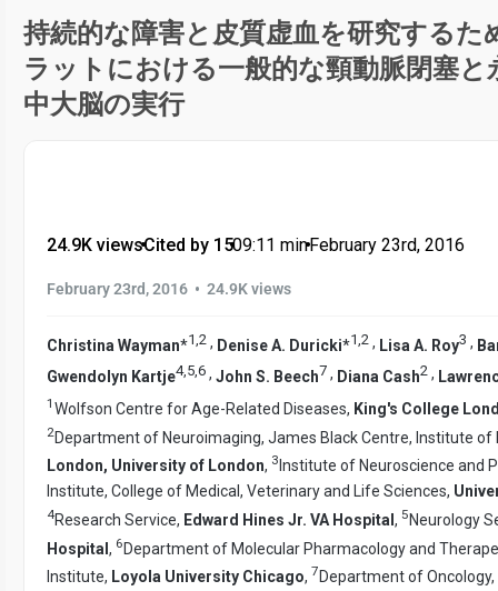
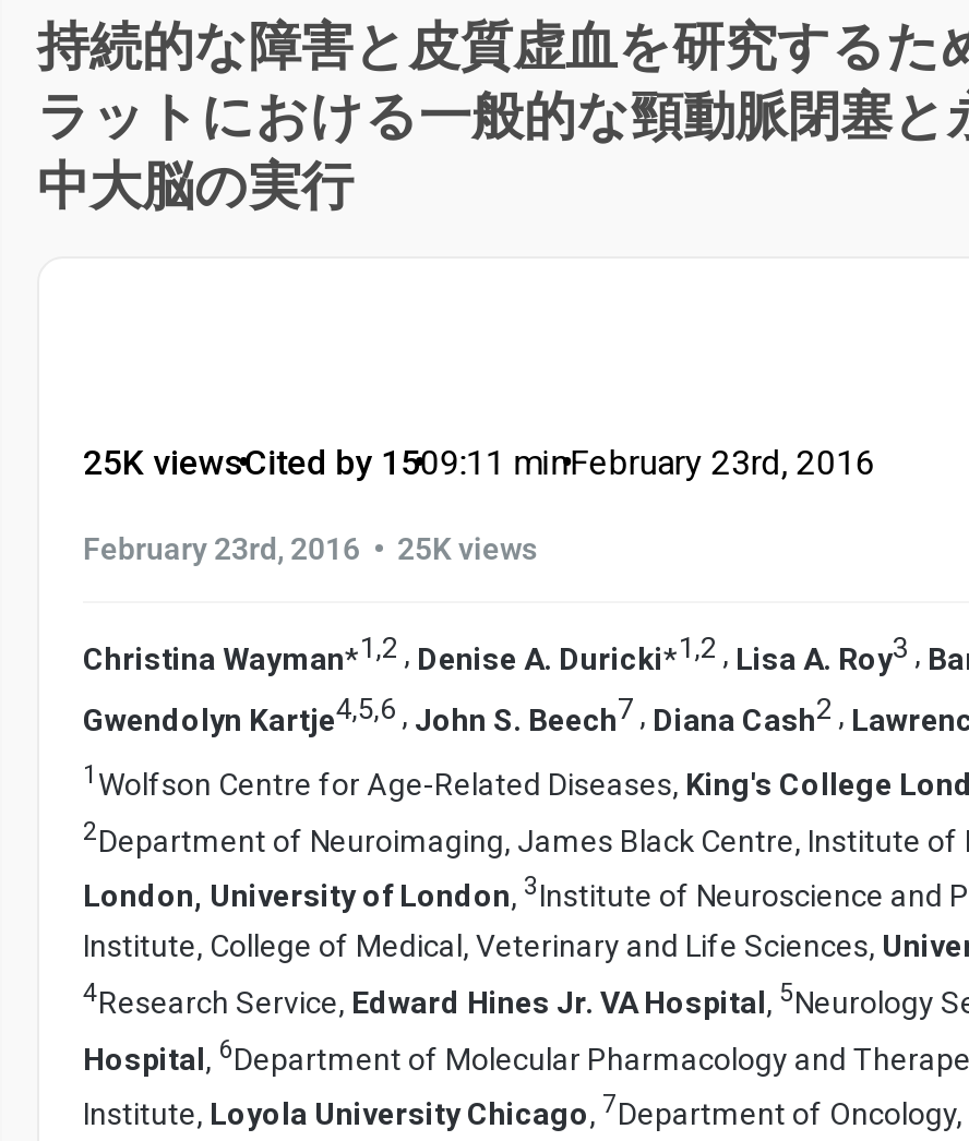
[47,234,143,256] 24.9K views -> [83,442,244,483] 25K views
[47,278,291,300] February 23rd, 2016 • 24.9K views -> [83,527,537,570] February 23rd, 2016 • 25K views

